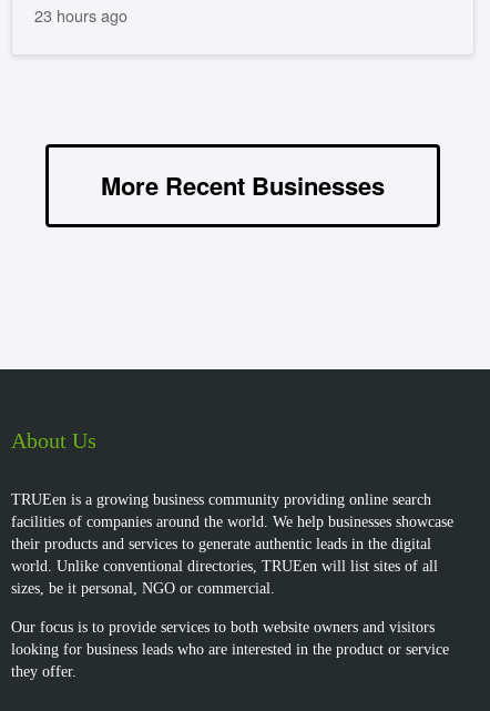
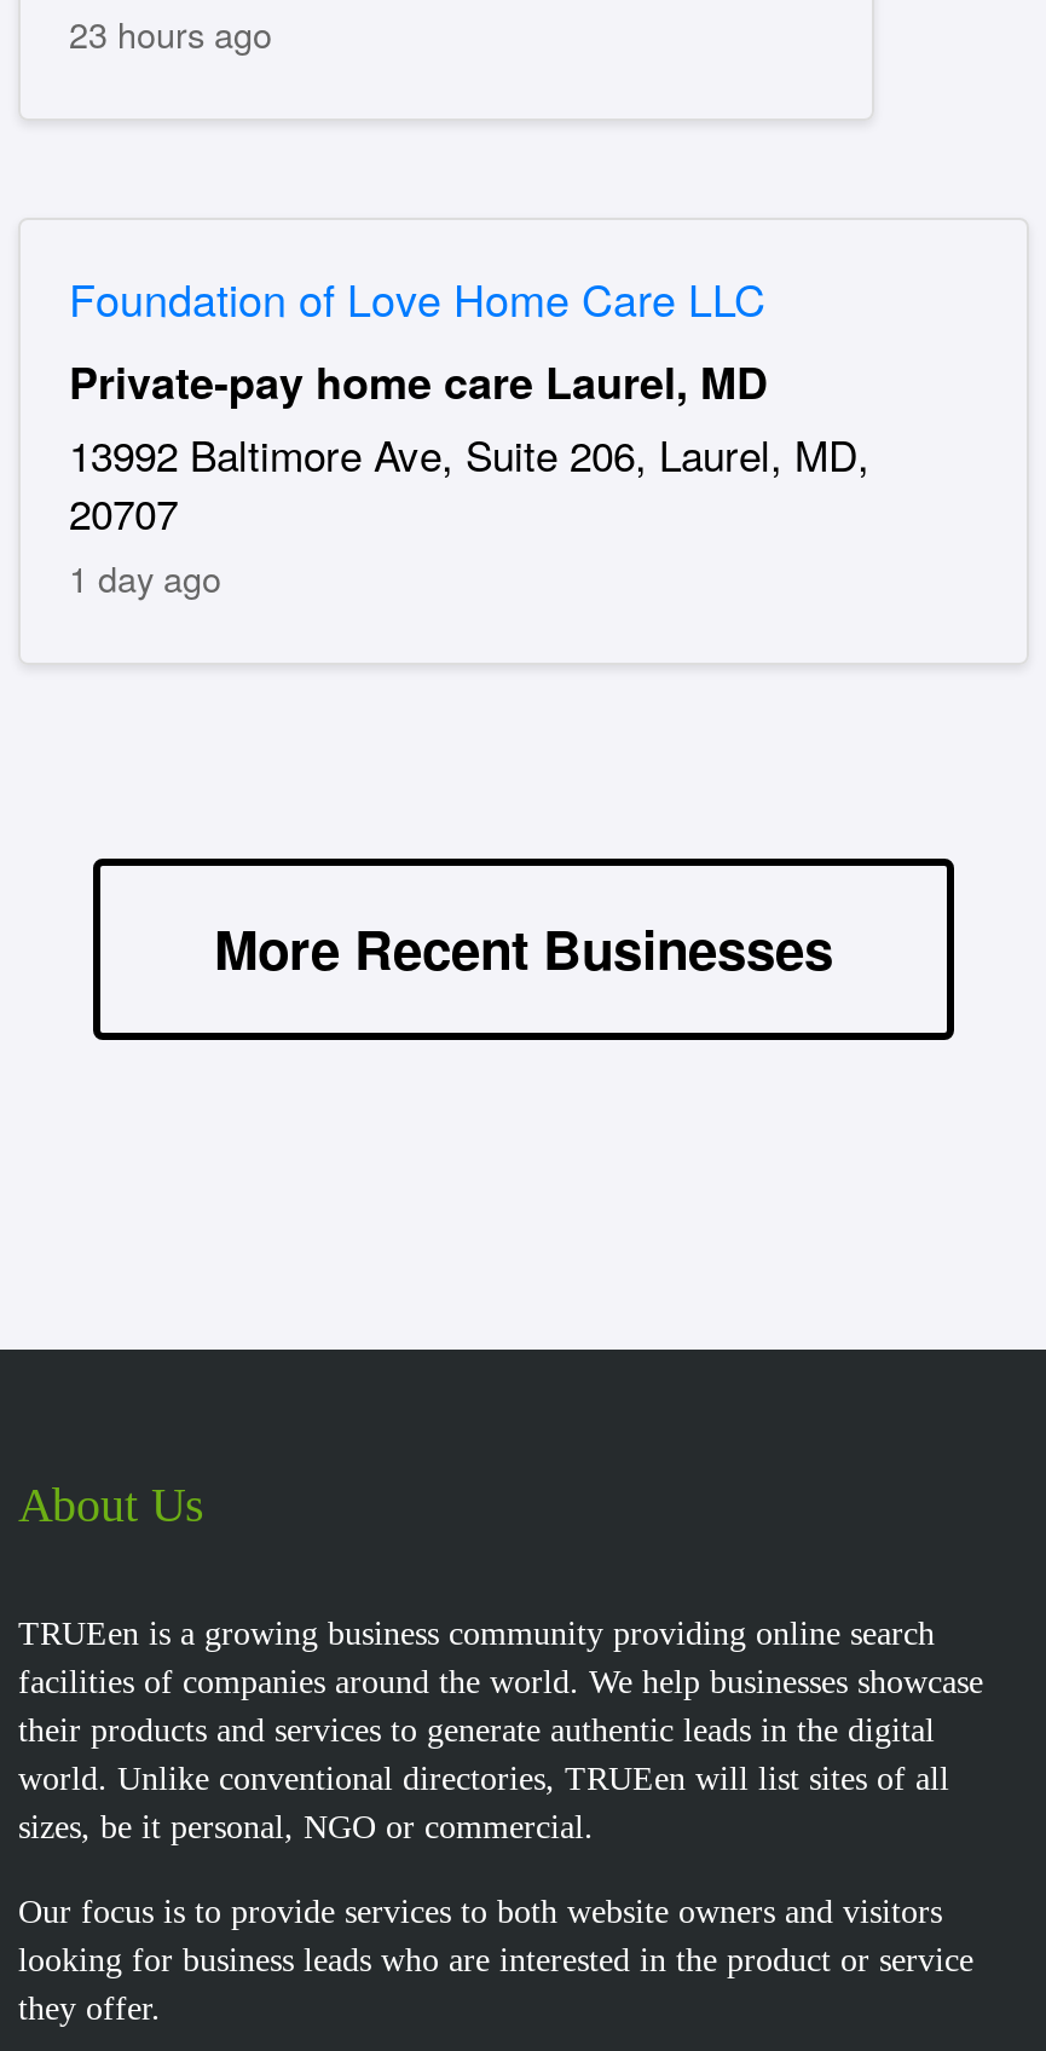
none -> [69,265,869,601] Foundation of Love Home Care LLC | Private-pay home care Laurel, MD | 13992 Baltimore Ave, Suite 206, Laurel, MD, | 20707 | 1 day ago

